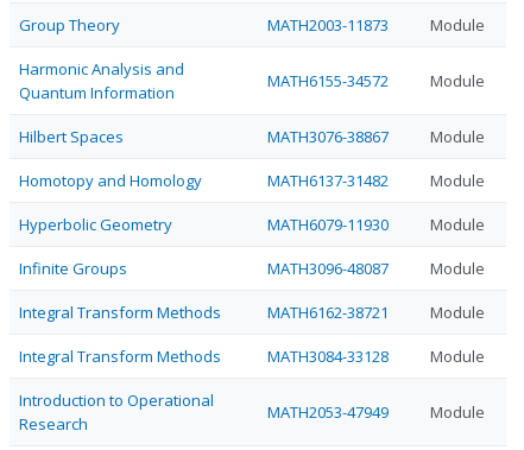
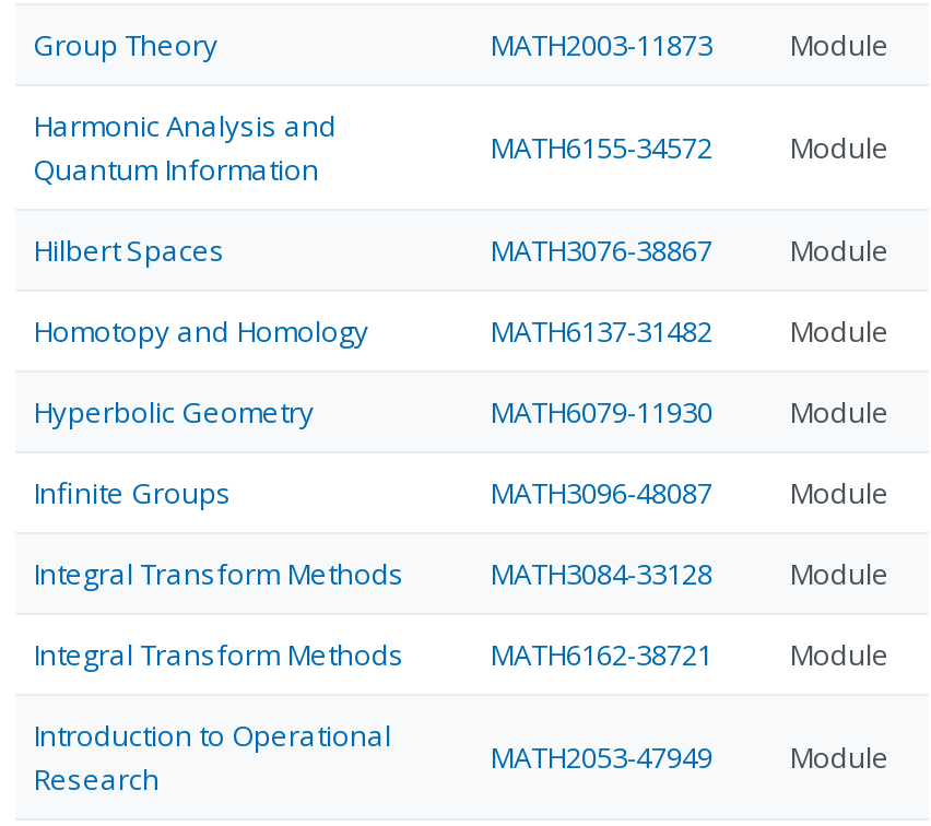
[267,302,485,323] MATH6162-38721 Module -> [490,554,889,594] MATH3084-33128 Module
[267,346,485,367] MATH3084-33128 Module -> [490,635,889,675] MATH6162-38721 Module

